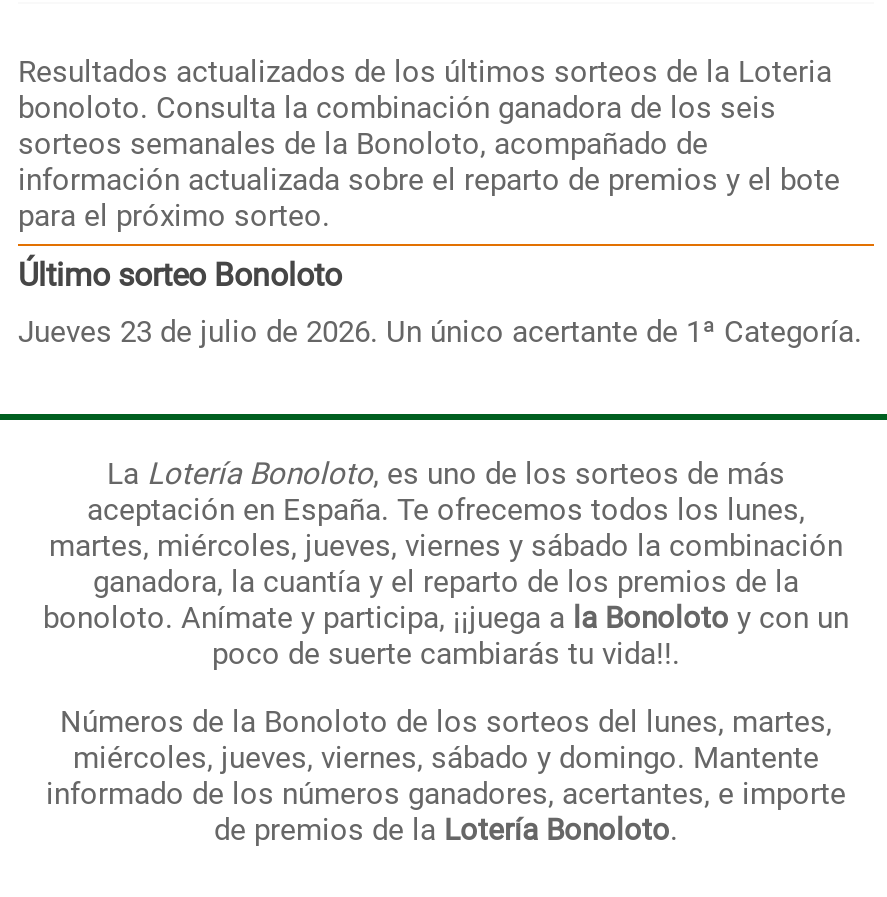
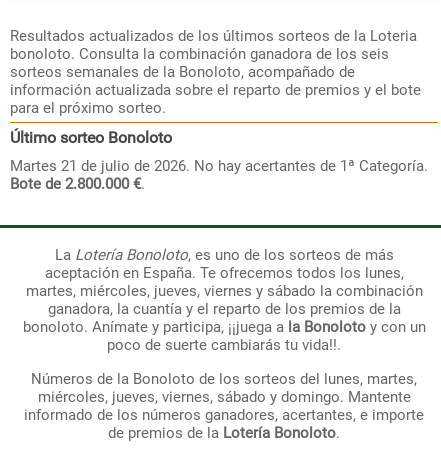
[18,314,862,350] Jueves 23 de julio de 2026. Un único acertante de 1ª Categoría. -> [10,157,428,193] Martes 21 de julio de 2026. No hay acertantes de 1ª Categoría. | Bote de 2.800.000 €.

